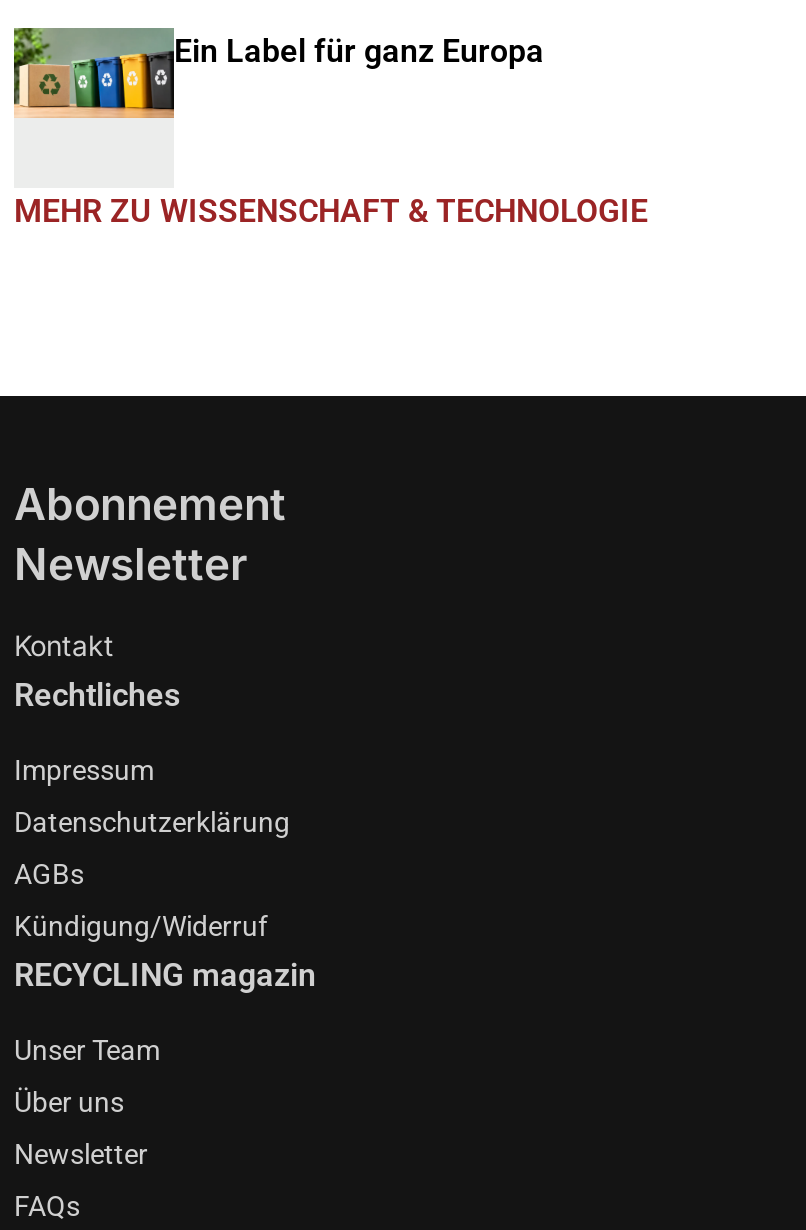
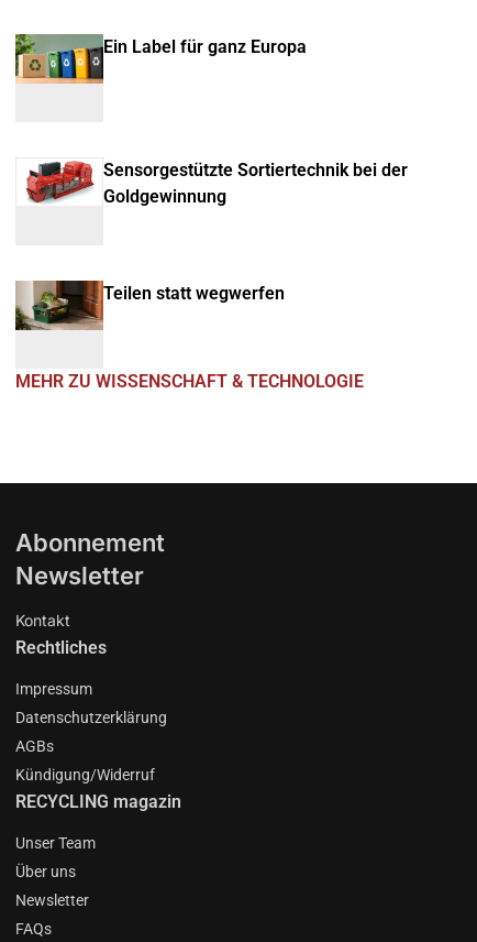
none -> [14,280,285,331] [image] | Teilen statt wegwerfen
none -> [25,160,408,207] [image] | Sensorgestützte Sortiertechnik bei der | Goldgewinnung

